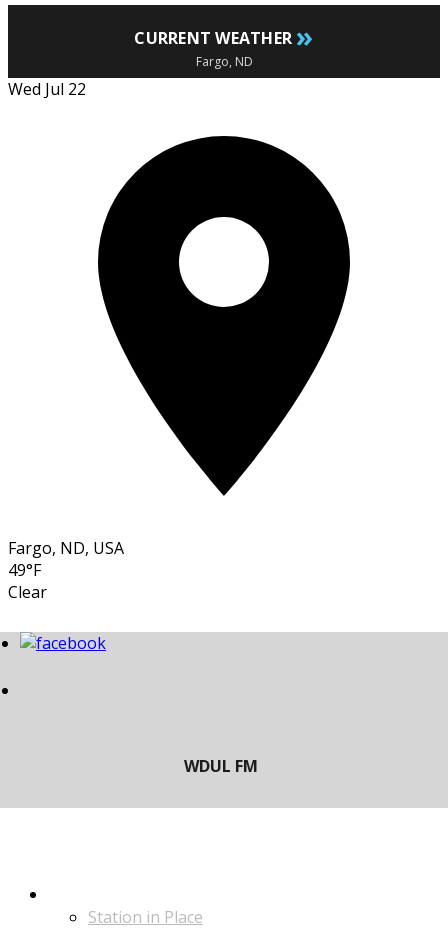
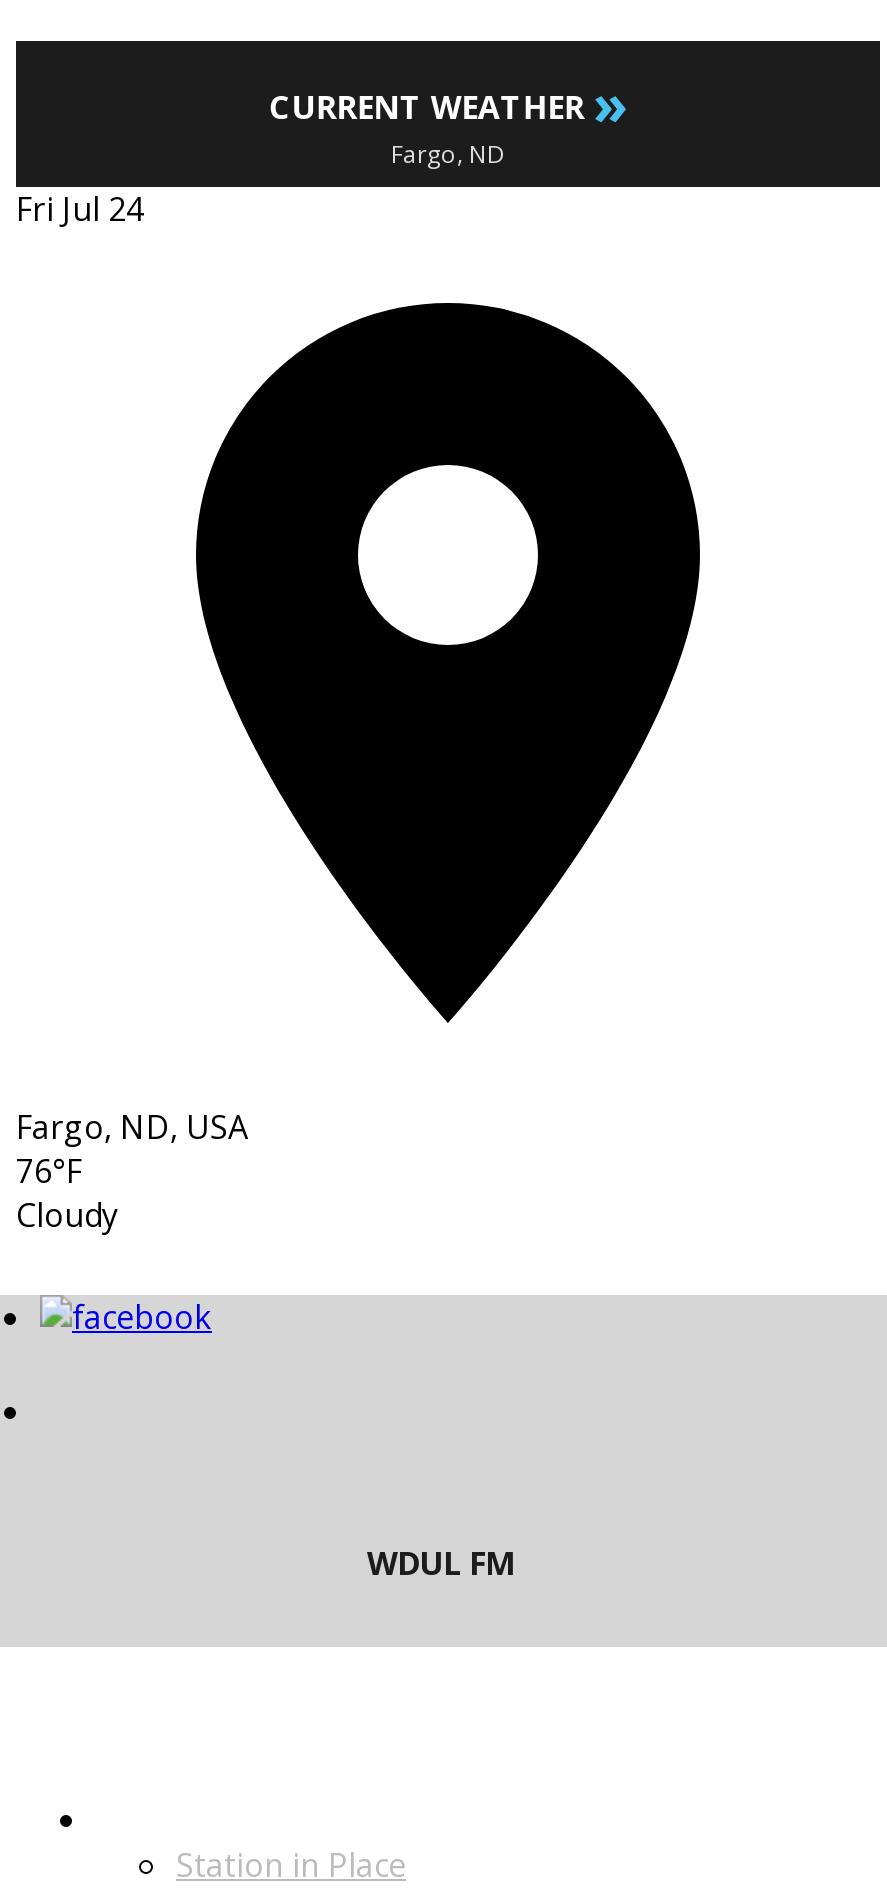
[8,78,86,100] Wed Jul 22 -> [16,188,144,232] Fri Jul 24
[8,559,47,603] 49°F | Clear -> [16,1150,118,1238] 76°F | Cloudy

